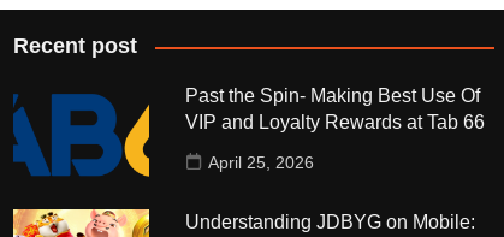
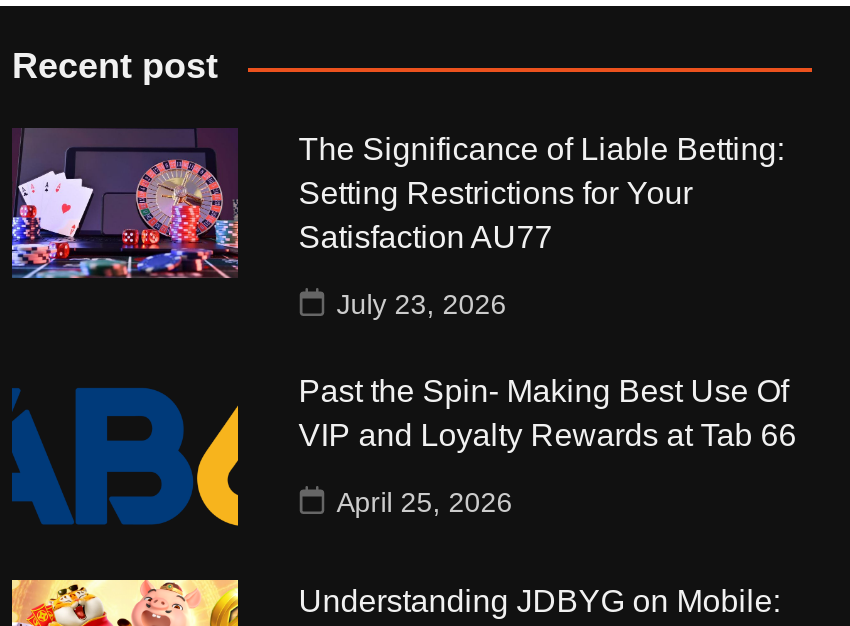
none -> [10,128,785,321] [image] | The Significance of Liable Betting: | Setting Restrictions for Your | Satisfaction AU77 | July 23, 2026

